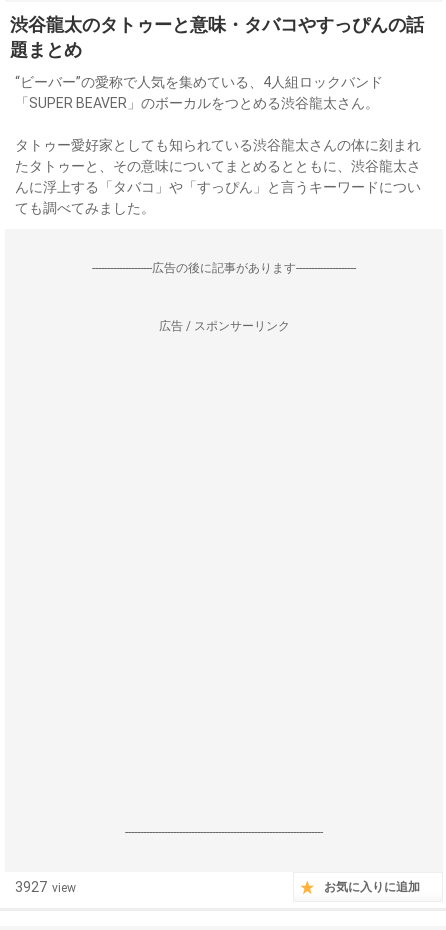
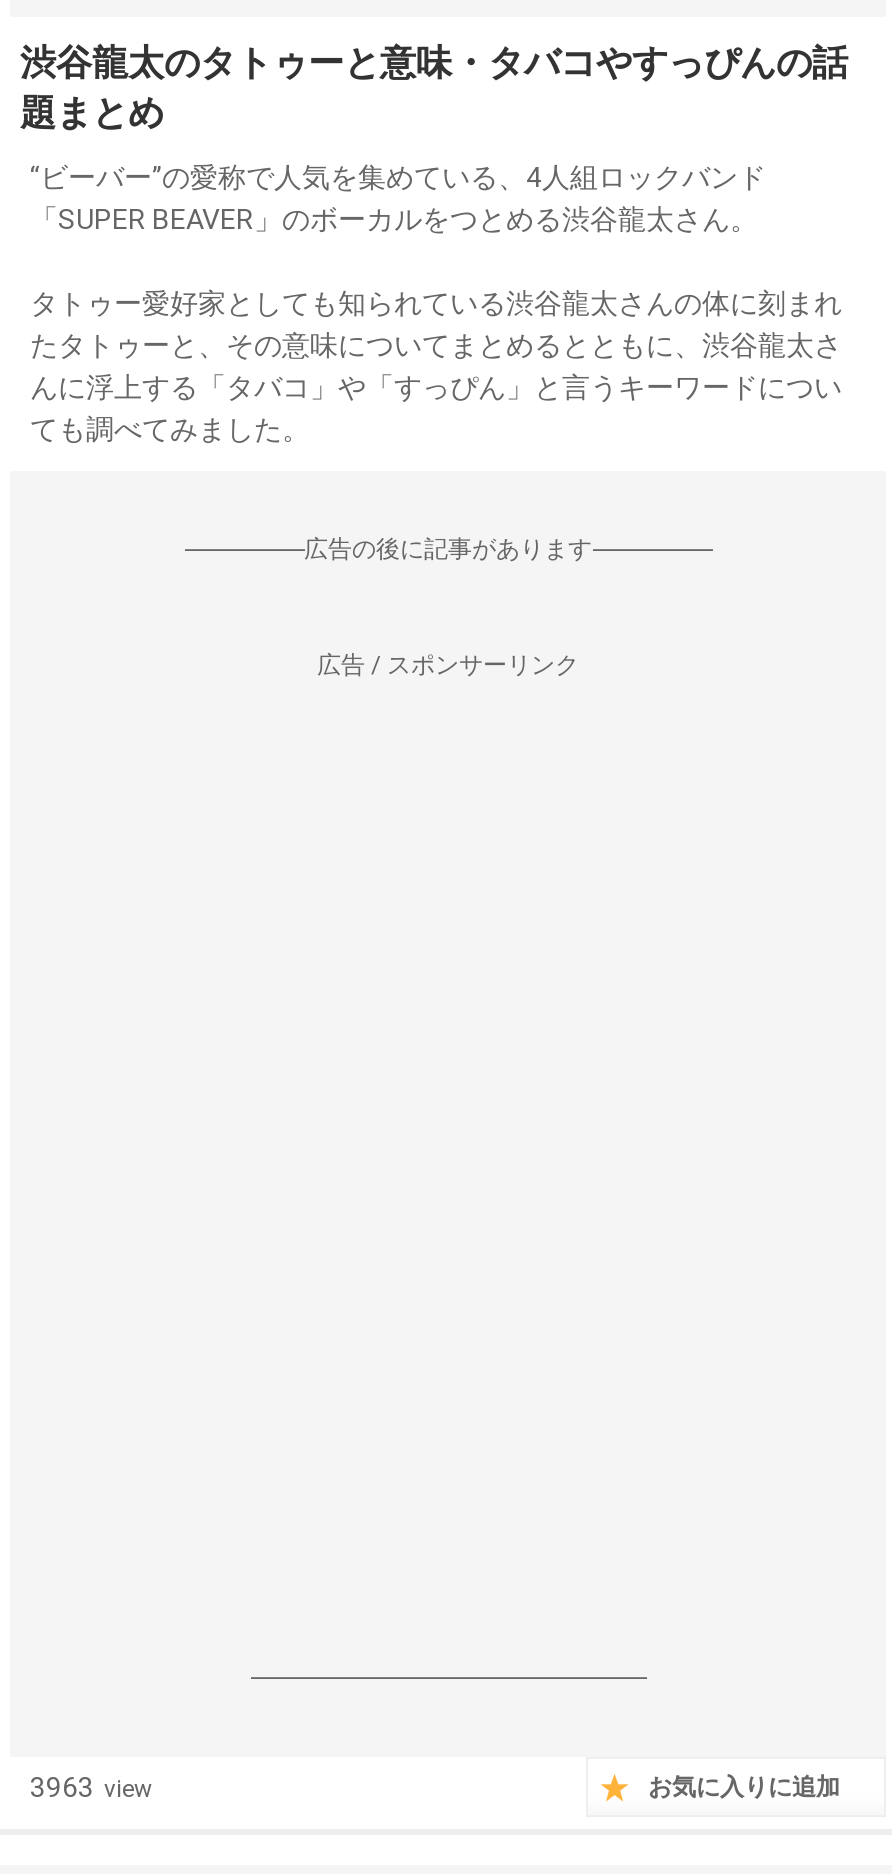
[15,879,76,895] 3927 view -> [30,1771,152,1803] 3963 view

